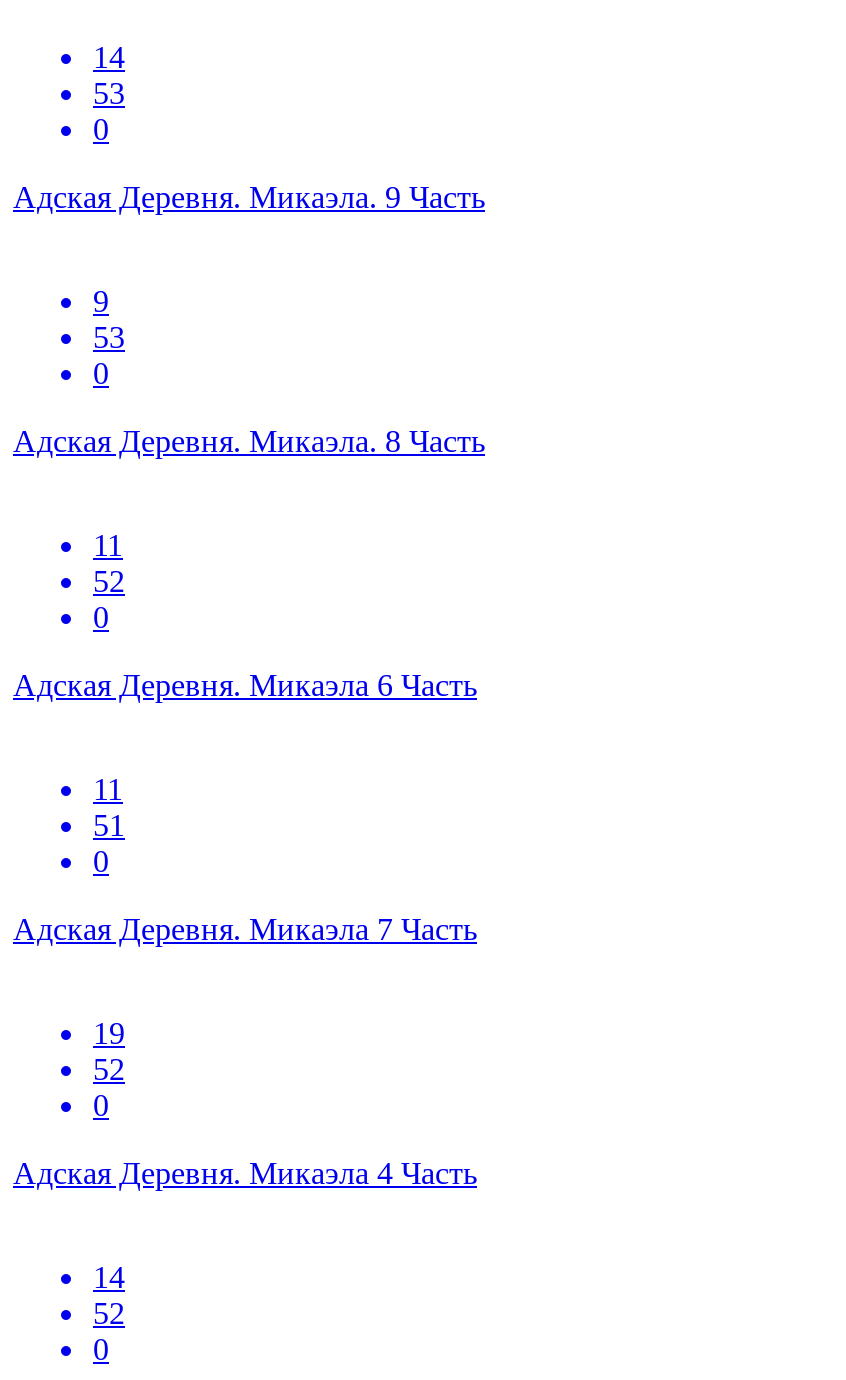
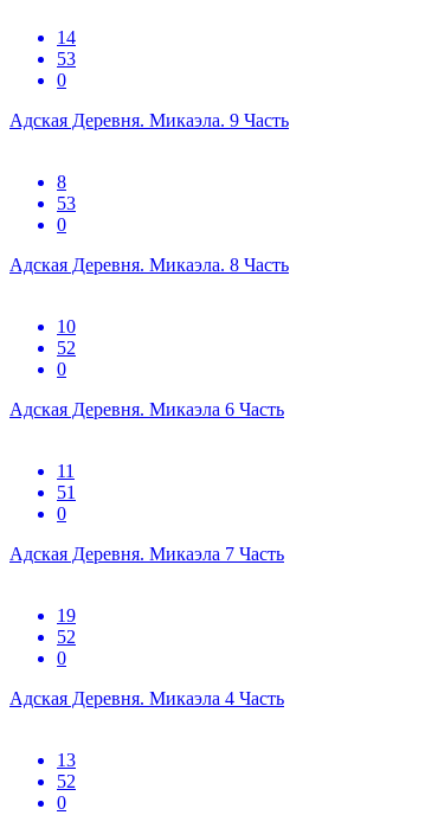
[93,284,109,318] 9 -> [57,172,66,192] 8
[93,528,123,562] 11 -> [57,316,76,336] 10
[93,1260,125,1294] 14 -> [57,750,76,770] 13

